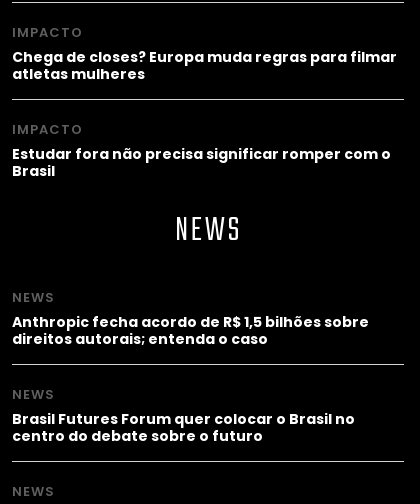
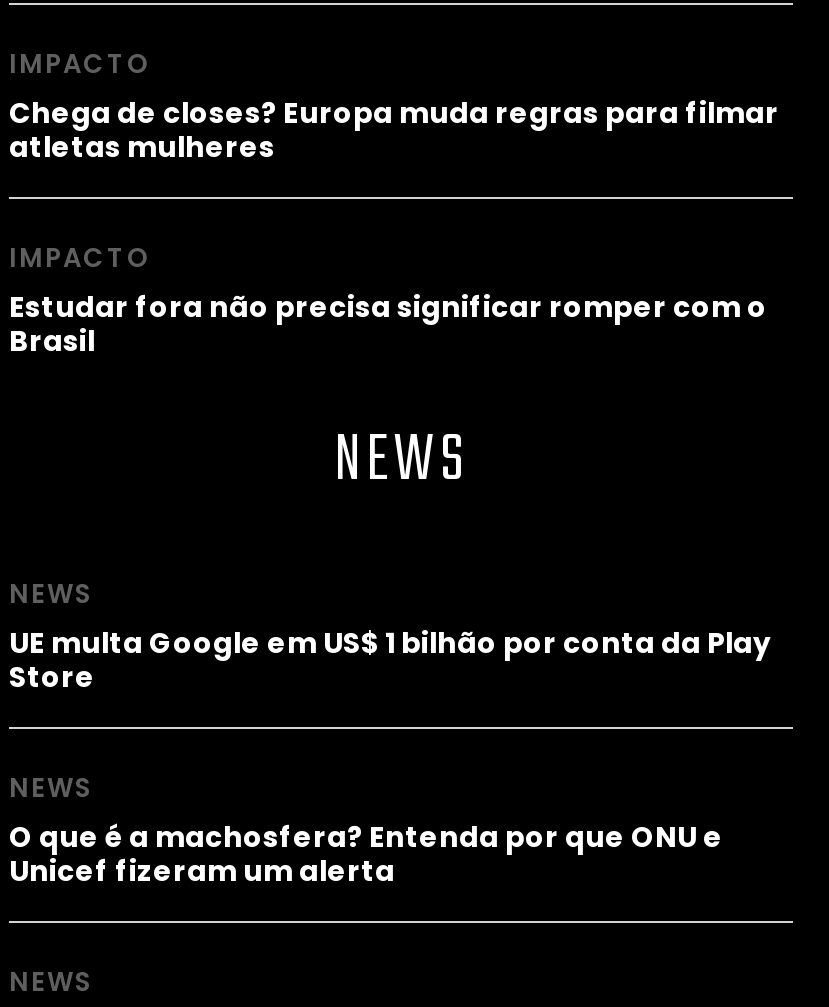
[12,312,369,349] Anthropic fecha acordo de R$ 1,5 bilhões sobre | direitos autorais; entenda o caso -> [9,623,771,697] UE multa Google em US$ 1 bilhão por conta da Play | Store
[12,409,355,446] Brasil Futures Forum quer colocar o Brasil no | centro do debate sobre o futuro -> [9,817,723,891] O que é a machosfera? Entenda por que ONU e | Unicef fizeram um alerta

